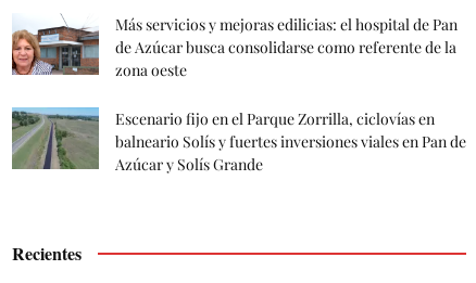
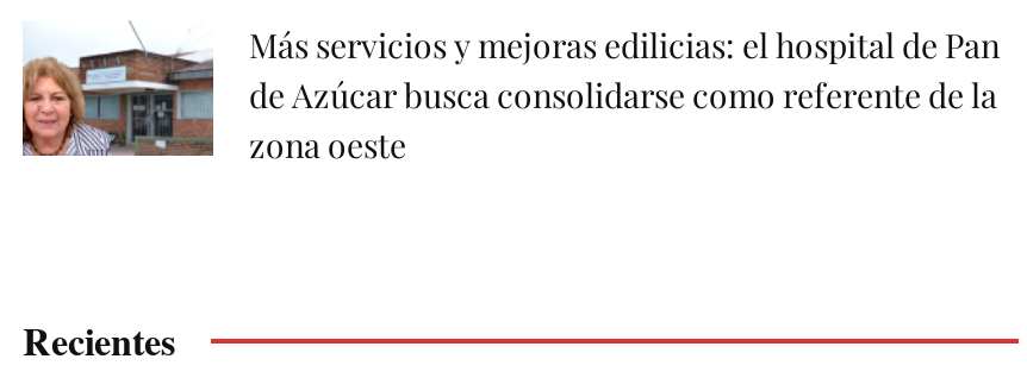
[11,106,466,175] [image] | Escenario fijo en el Parque Zorrilla, ciclovías en | balneario Solís y fuertes inversiones viales en Pan de | Azúcar y Solís Grande -> none

